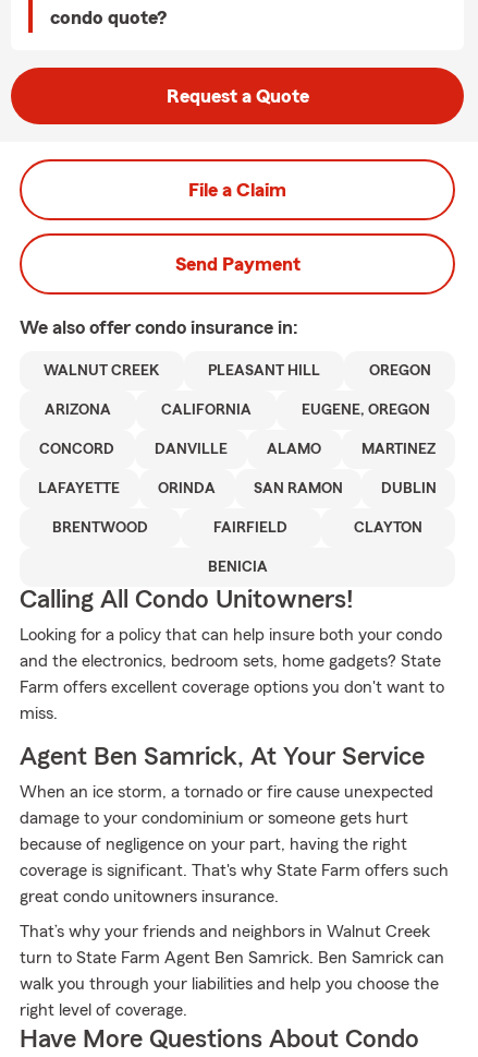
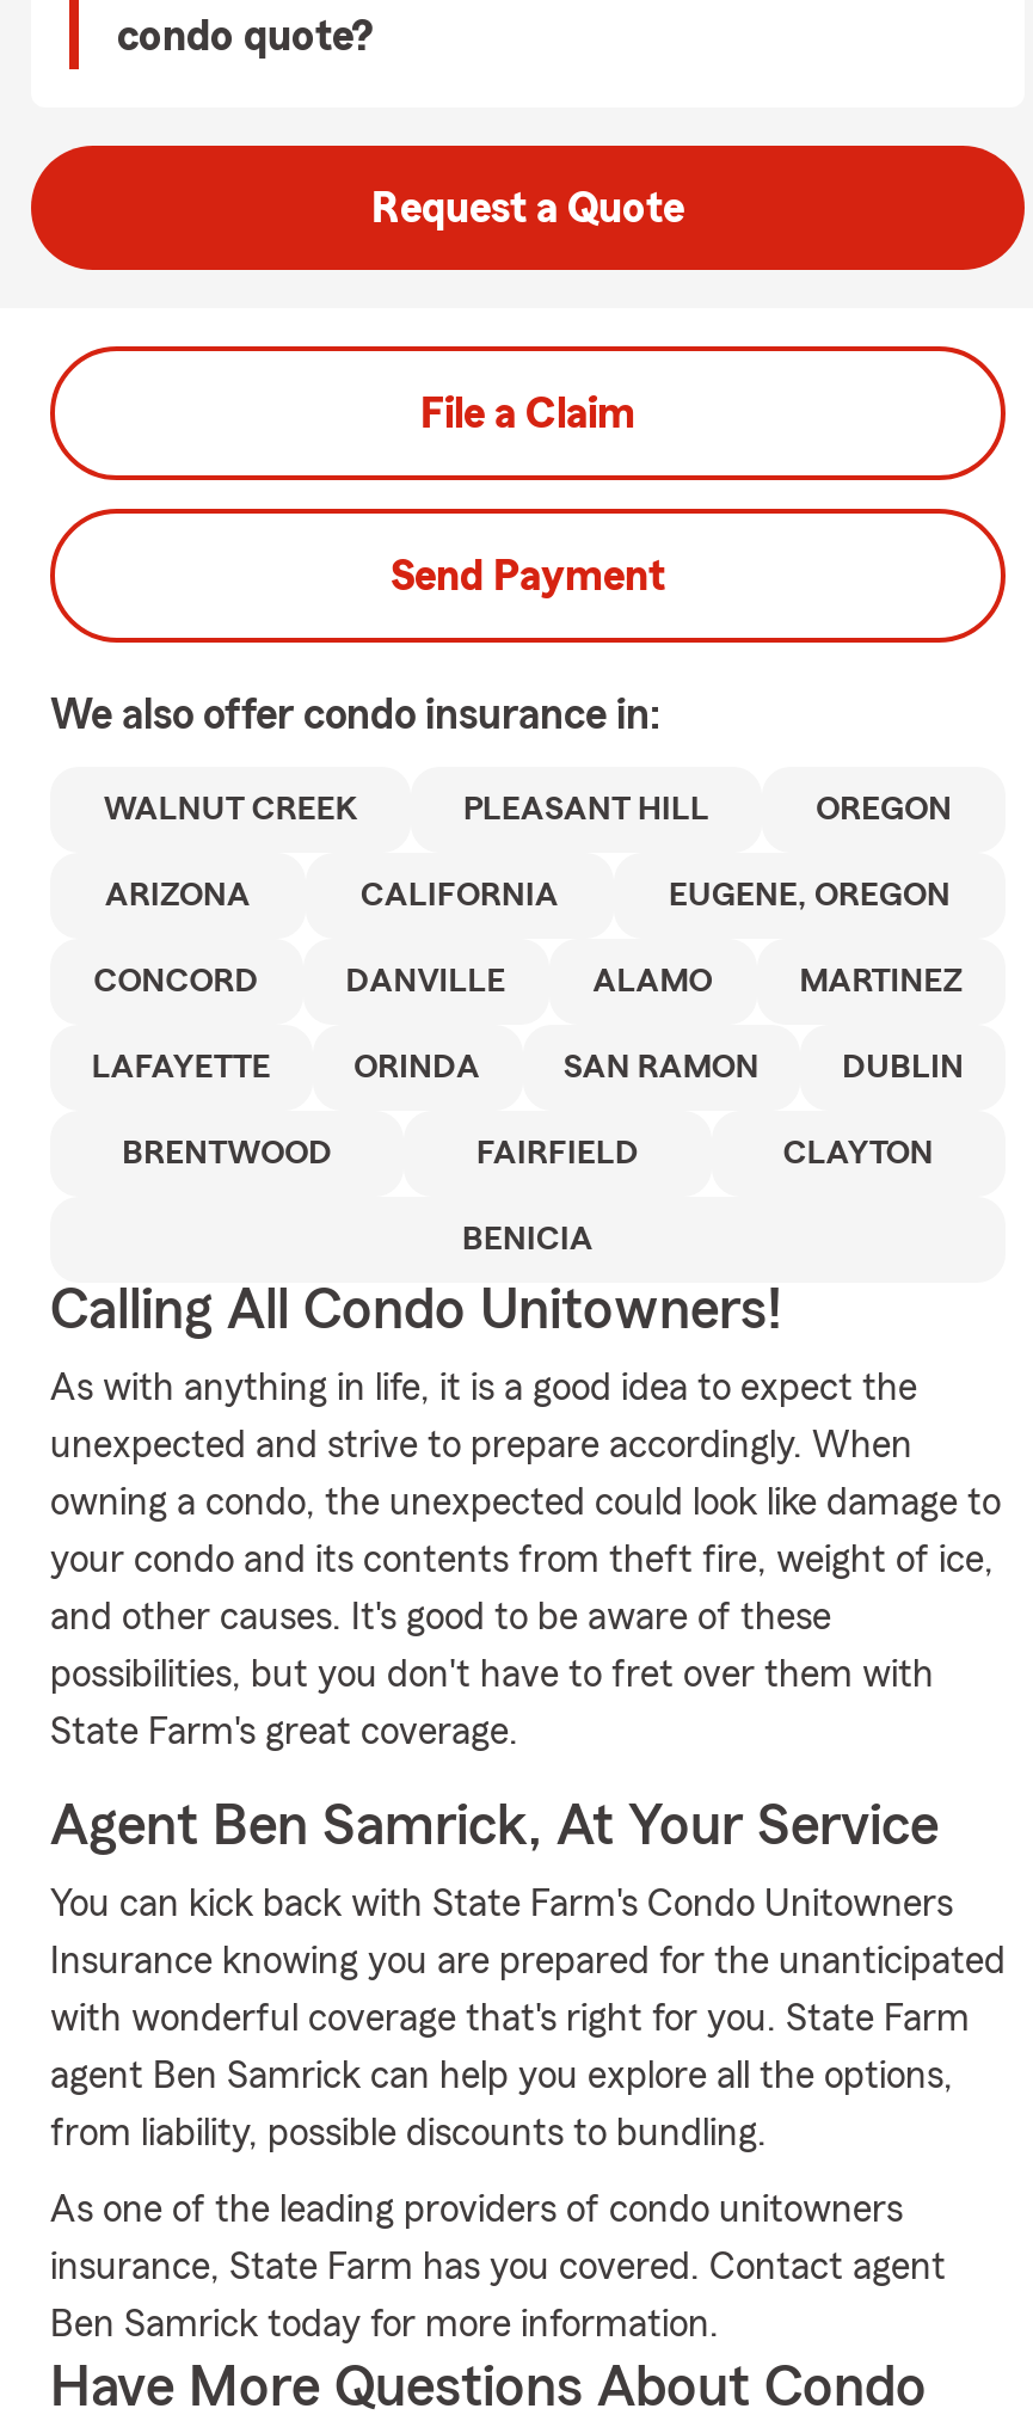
[20,626,444,722] Looking for a policy that can help insure both your condo | and the electronics, bedroom sets, home gadgets? State | Farm offers excellent coverage options you don't want to | miss. -> [50,1369,1001,1751] As with anything in life, it is a good idea to expect the | unexpected and strive to prepare accordingly. When | owning a condo, the unexpected could look like damage to | your condo and its contents from theft fire, weight of ice, | and other causes. It's good to be aware of these | possibilities, but you don't have to fret over them with | State Farm's great coverage.
moved [20,744,425,770] -> [50,1799,939,1856]: Agent Ben Samrick, At Your Service
[20,783,449,1019] When an ice storm, a tornado or fire cause unexpected | damage to your condominium or someone gets hurt | because of negligence on your part, having the right | coverage is significant. That's why State Farm offers such | great condo unitowners insurance. | That’s why your friends and neighbors in Walnut Creek | turn to State Farm Agent Ben Samrick. Ben Samrick can | walk you through your liabilities and help you choose the | right level of coverage. -> [50,1885,1006,2343] You can kick back with State Farm's Condo Unitowners | Insurance knowing you are prepared for the unanticipated | with wonderful coverage that's right for you. State Farm | agent Ben Samrick can help you explore all the options, | from liability, possible discounts to bundling. | As one of the leading providers of condo unitowners | insurance, State Farm has you covered. Contact agent | Ben Samrick today for more information.

